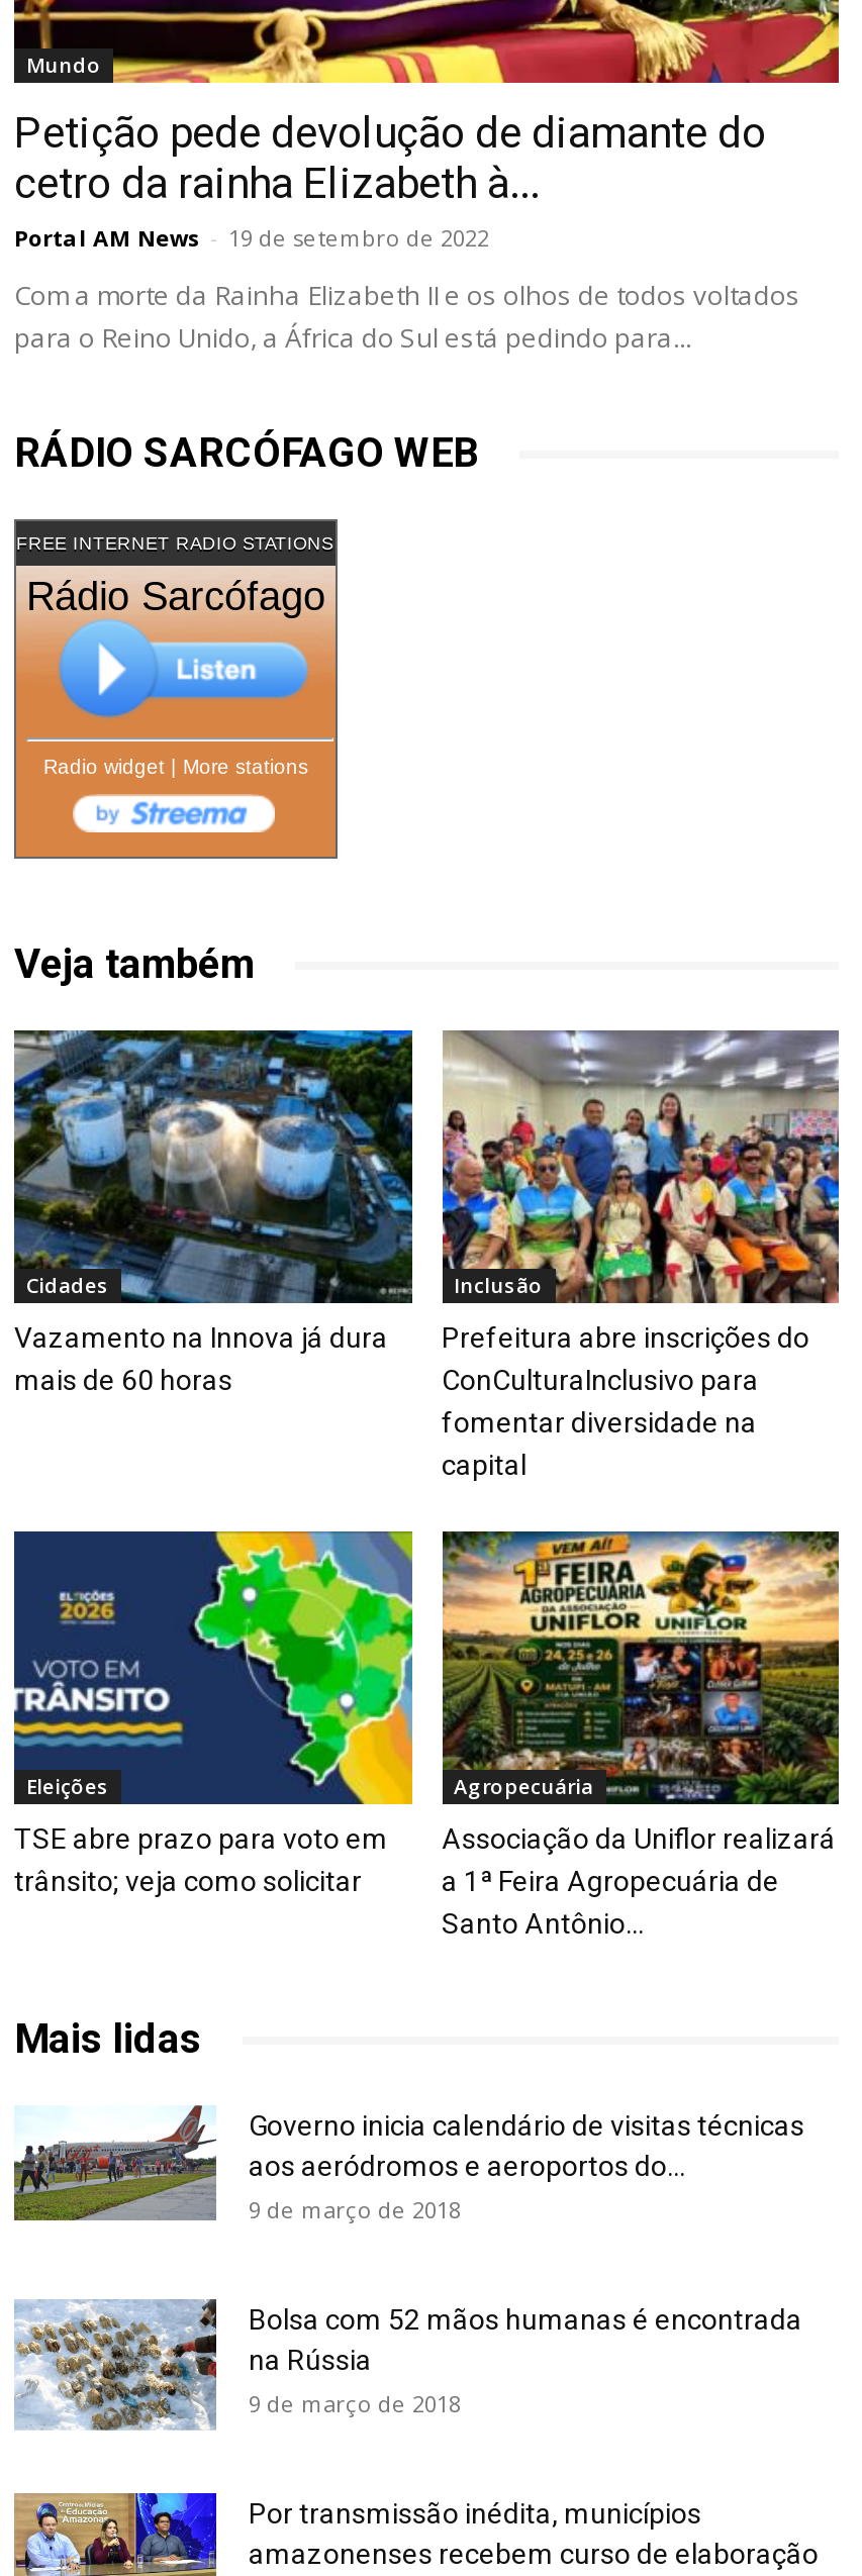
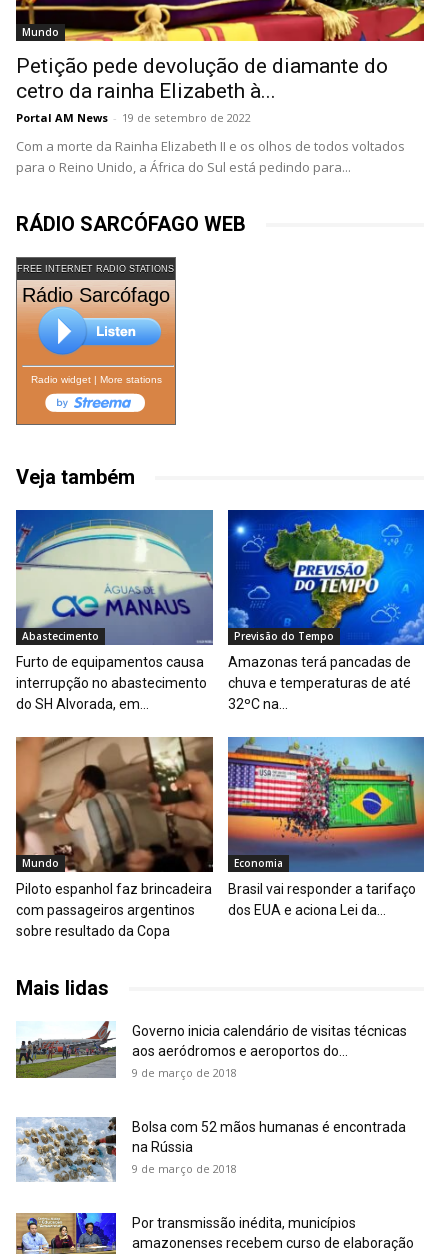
[12,1028,414,1305] [image] | Cidades -> [16,509,214,643] [image] | Abastecimento
[441,1028,841,1305] [image] | Inclusão -> [227,509,425,645] [image] | Previsão do Tempo
[14,1322,388,1396] Vazamento na Innova já dura | mais de 60 horas -> [16,654,207,712] Furto de equipamentos causa | interrupção no abastecimento | do SH Alvorada, em...
[442,1322,809,1481] Prefeitura abre inscrições do | ConCulturaInclusivo para | fomentar diversidade na | capital -> [227,654,410,712] Amazonas terá pancadas de | chuva e temperaturas de até | 32ºC na...
[12,1529,414,1801] [image] | Eleições -> [15,736,214,873] [image] | Mundo
[443,1529,841,1801] [image] | Agropecuária -> [227,736,425,873] [image] | Economia
[14,1823,388,1898] TSE abre prazo para voto em | trânsito; veja como solicitar -> [16,881,212,939] Piloto espanhol faz brincadeira | com passageiros argentinos | sobre resultado da Copa
[442,1823,836,1940] Associação da Uniflor realizará | a 1ª Feira Agropecuária de | Santo Antônio... -> [227,881,415,918] Brasil vai responder a tarifaço | dos EUA e aciona Lei da...

